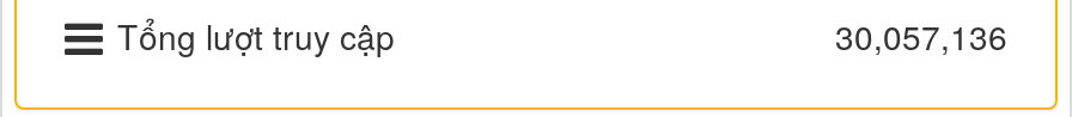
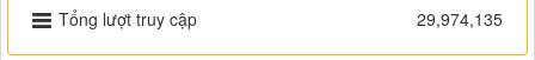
[835,12,1007,60] 30,057,136 -> [417,7,503,31] 29,974,135

